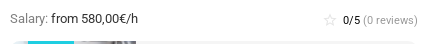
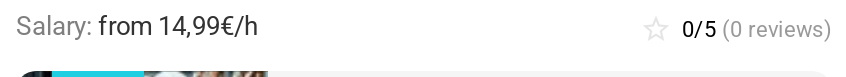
[10,11,138,26] Salary: from 580,00€/h -> [16,11,258,41] Salary: from 14,99€/h

